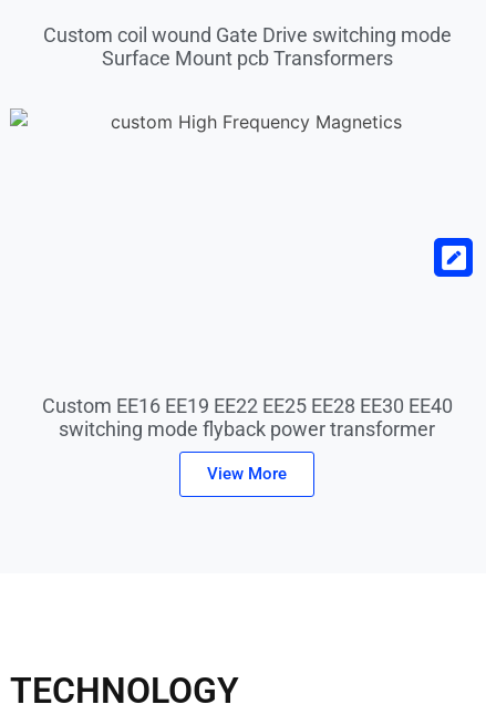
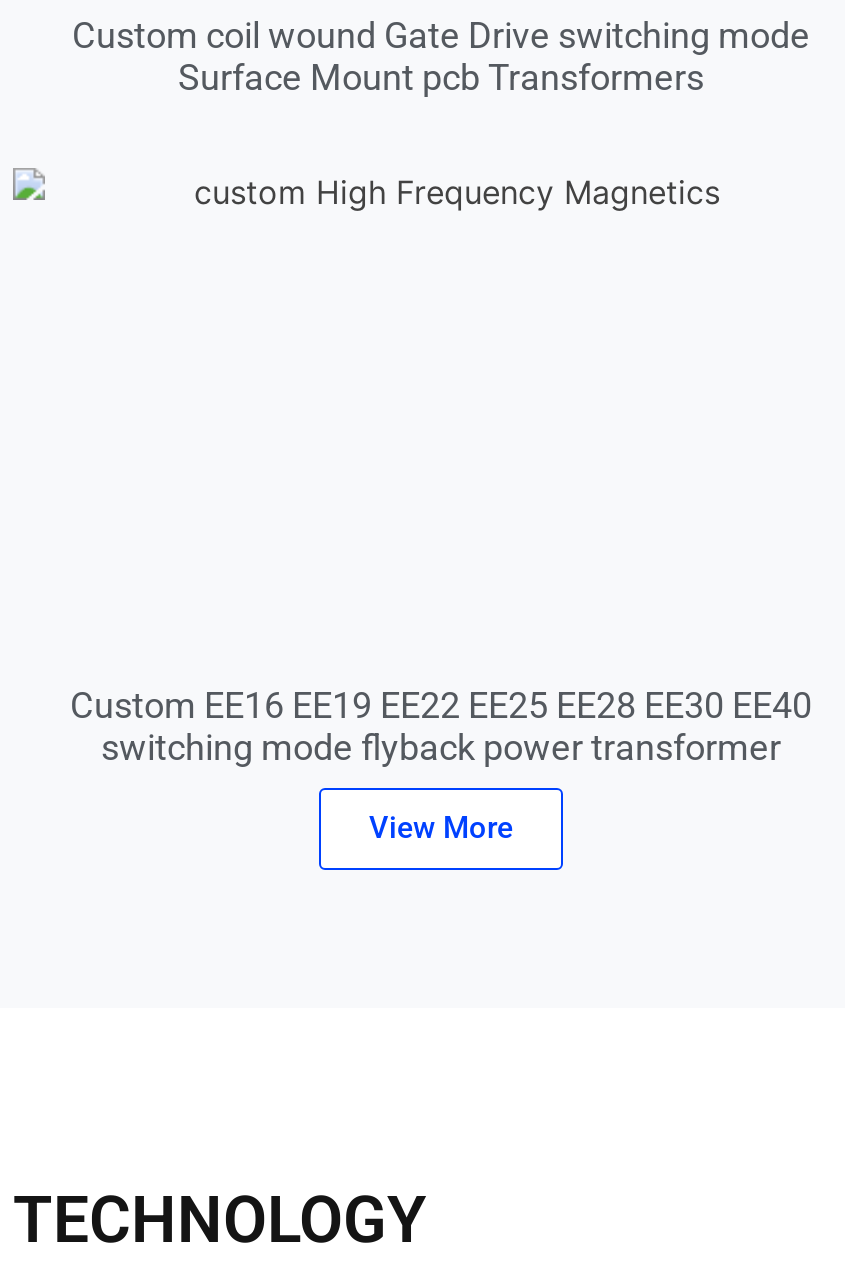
[433,237,474,278] [image] -> none

